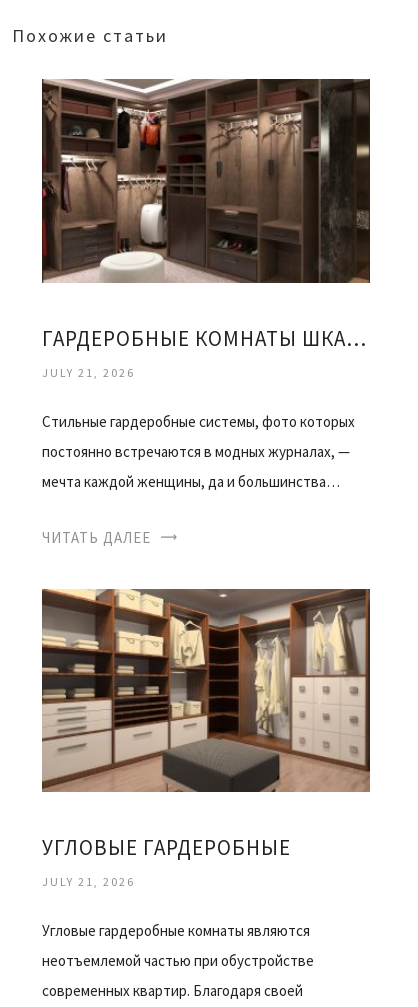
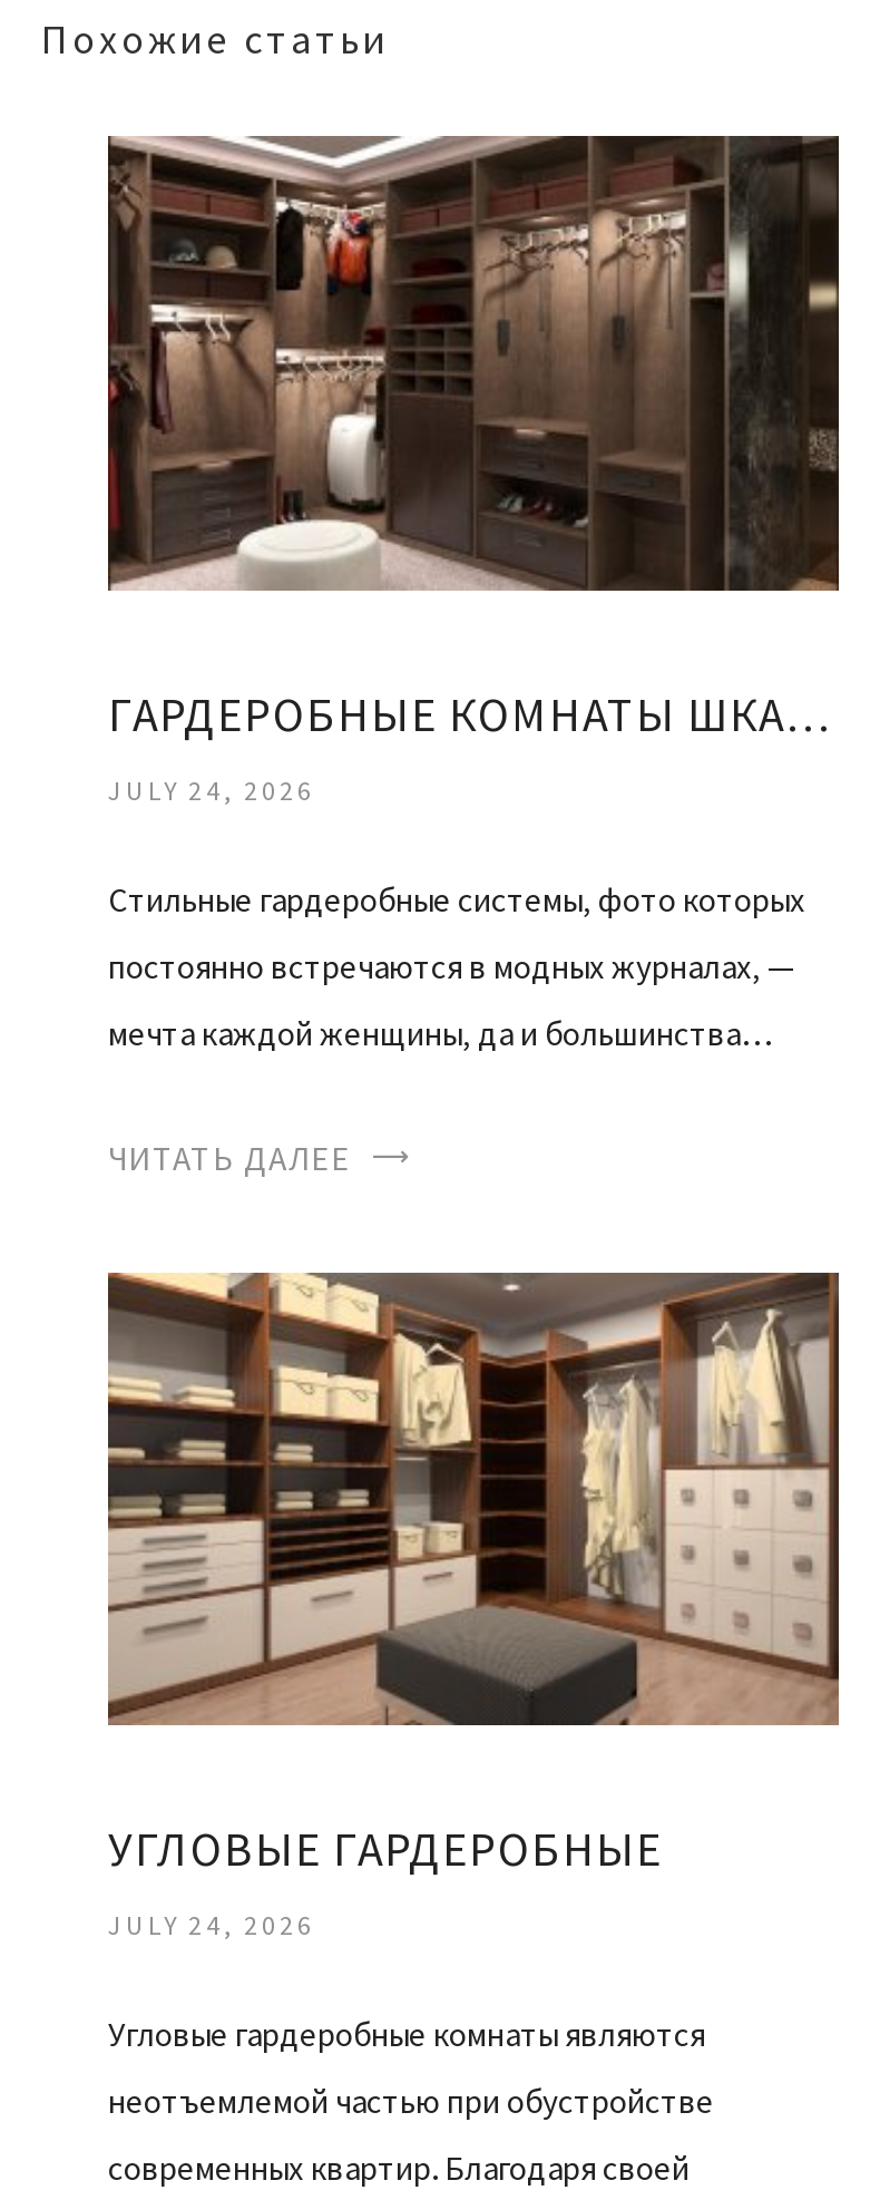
[42,365,135,380] JULY 21, 2026 -> [108,773,315,806] JULY 24, 2026
[42,874,135,889] JULY 21, 2026 -> [108,1908,315,1941] JULY 24, 2026

